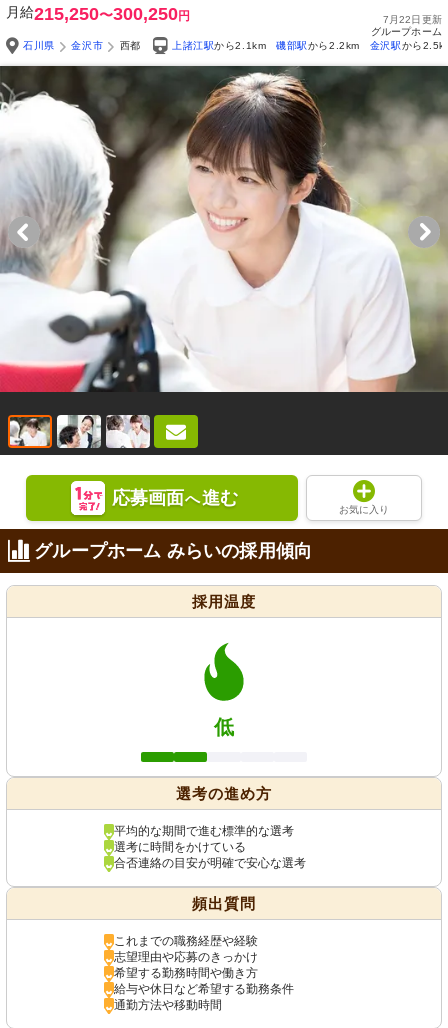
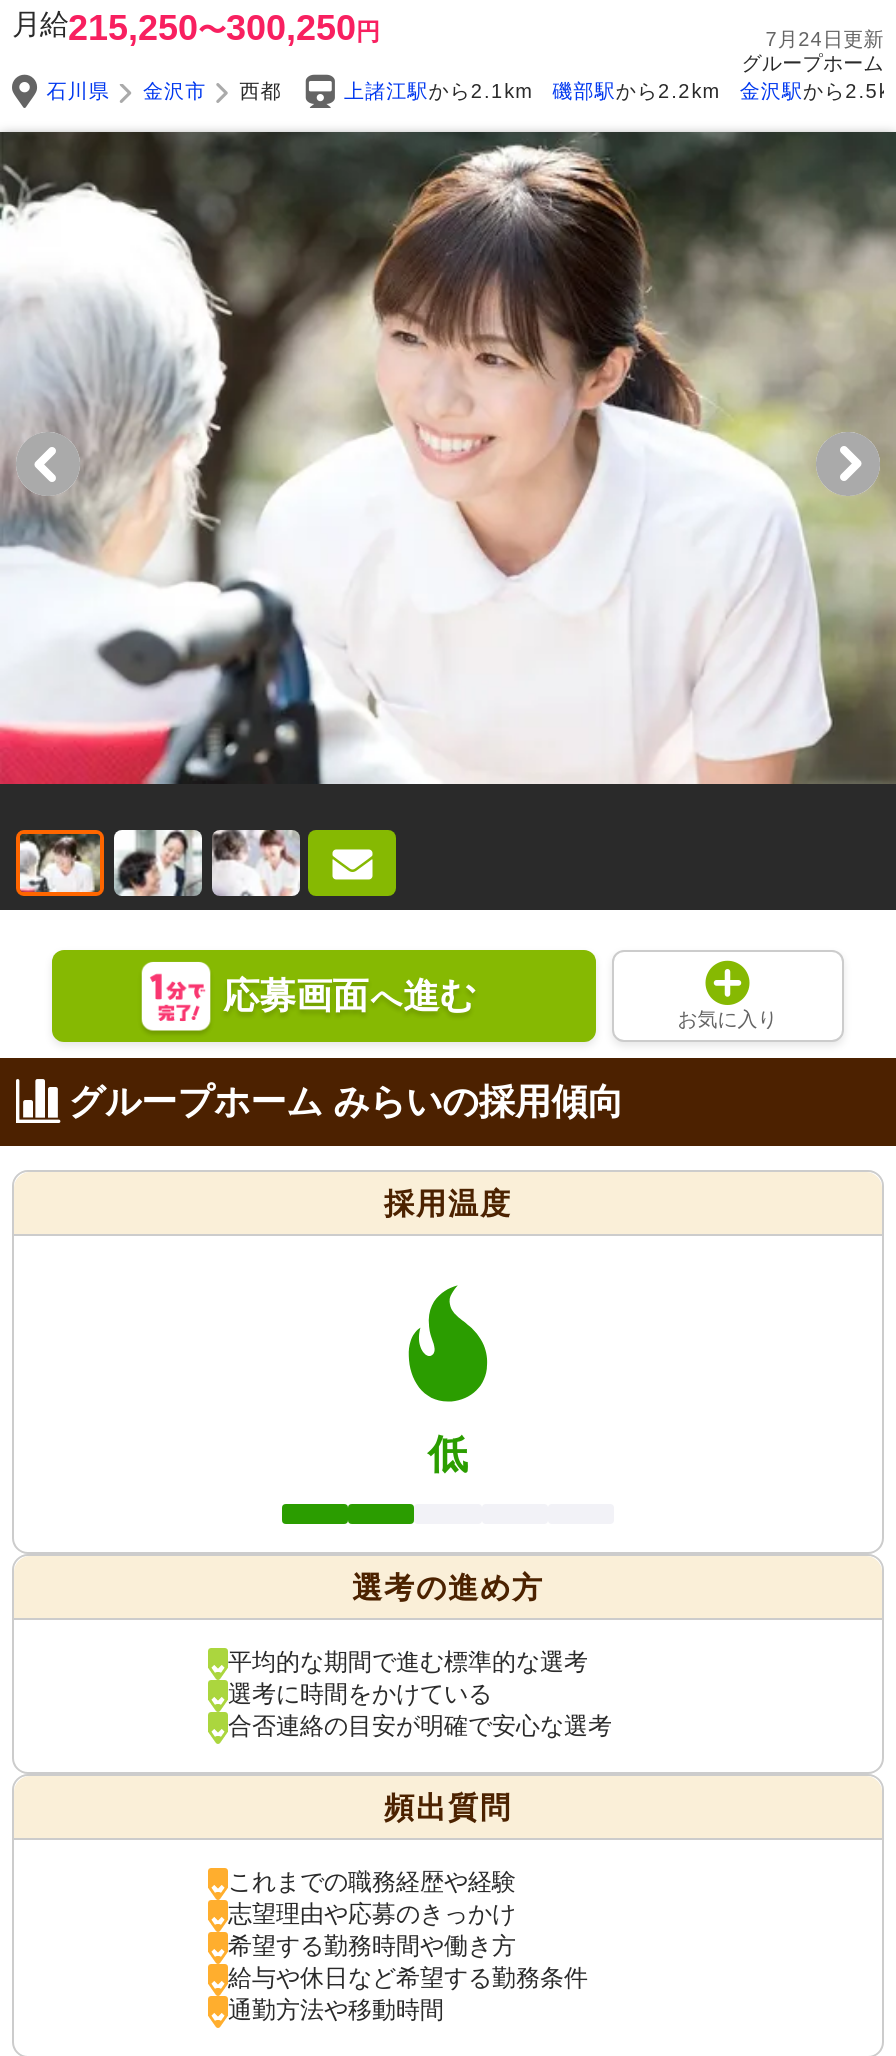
[383,14,442,25] 7月22日更新 -> [765,28,884,50] 7月24日更新

